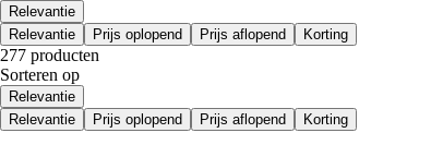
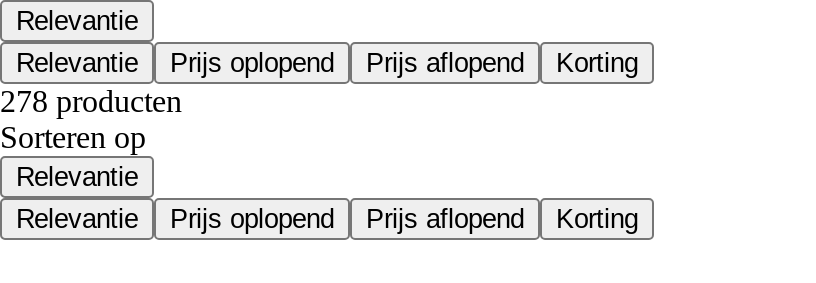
[0,46,99,65] 277 producten -> [0,84,182,118] 278 producten

